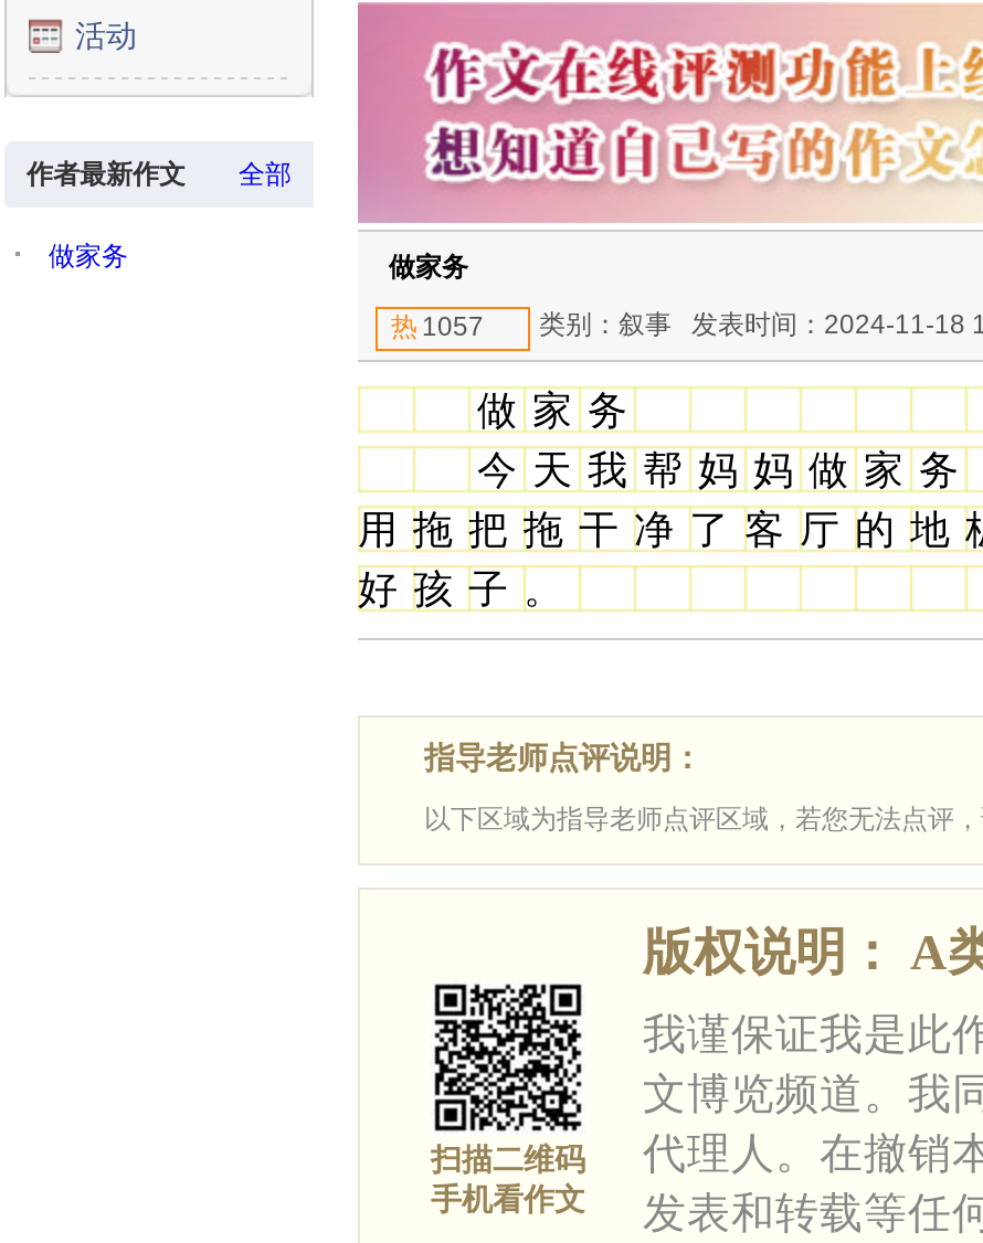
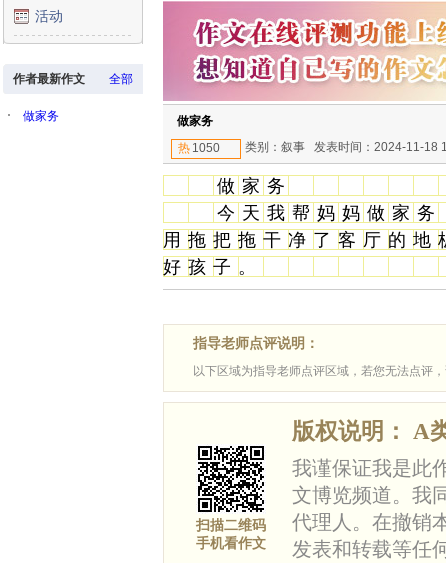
[391,311,484,342] 热 1057 -> [178,141,220,155] 热 1050

